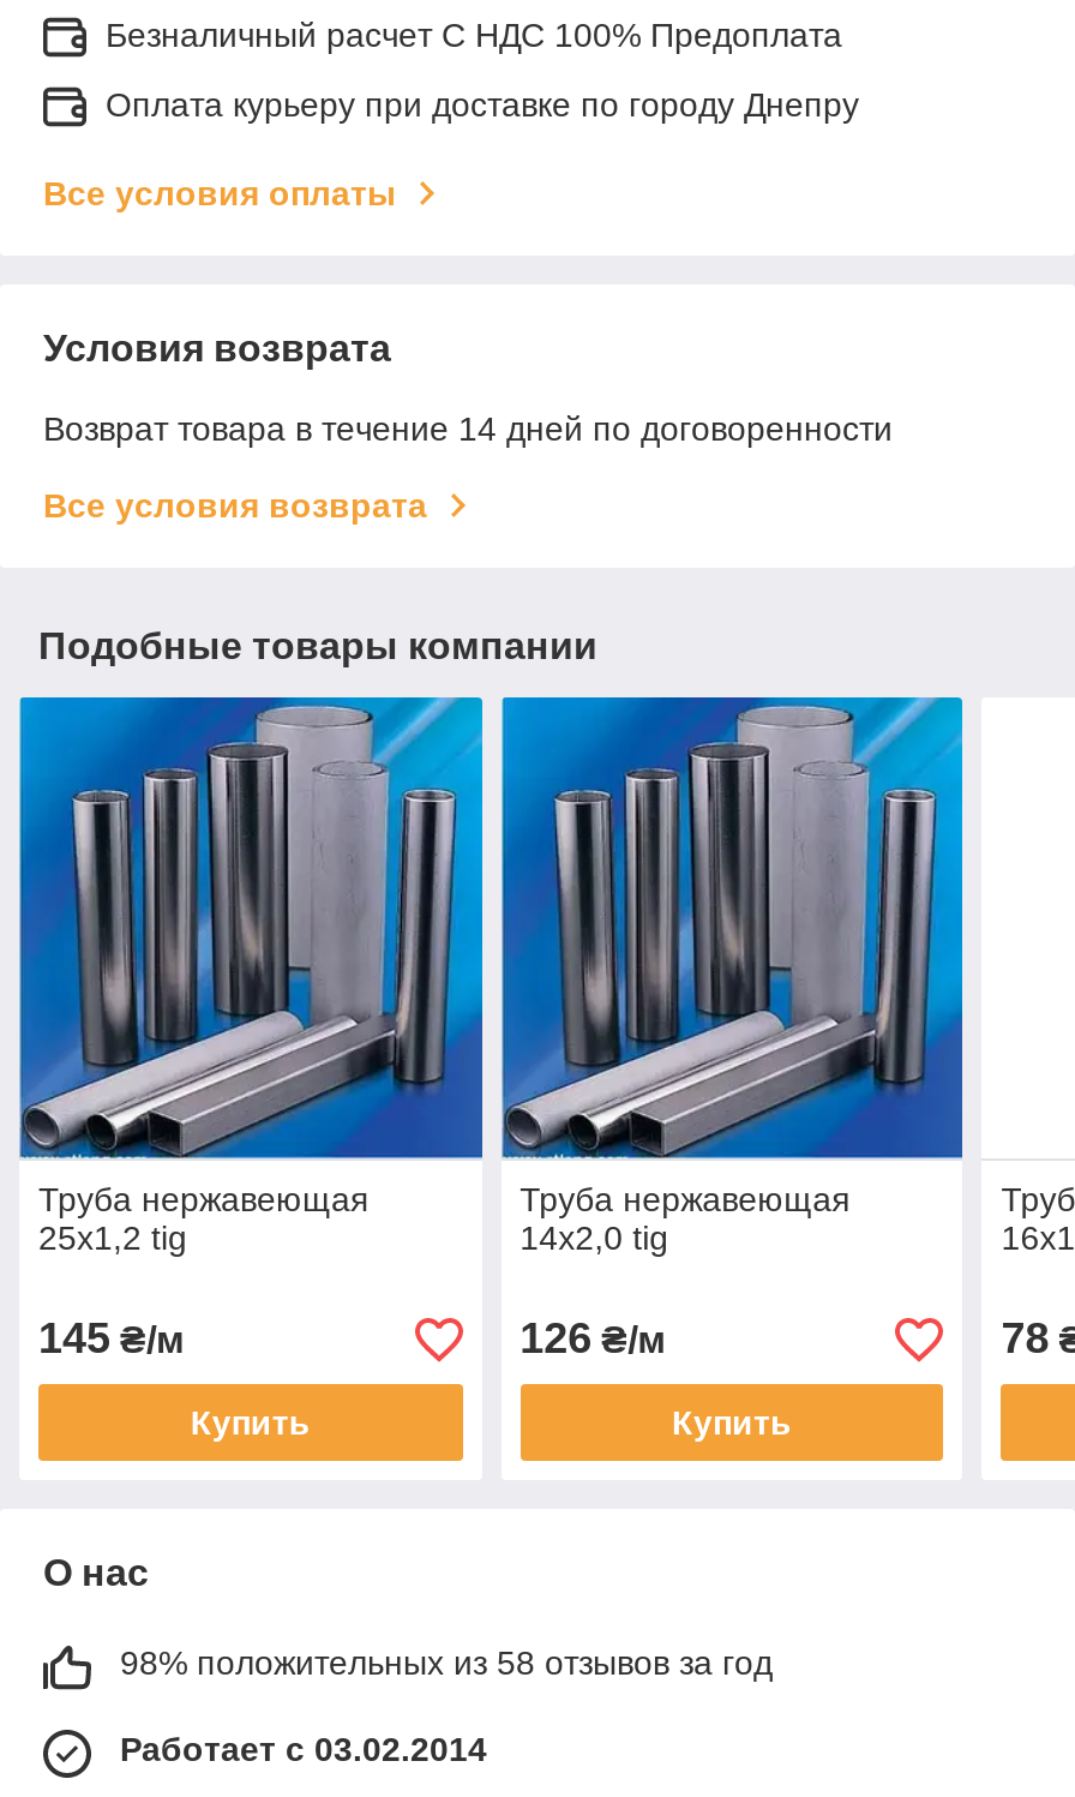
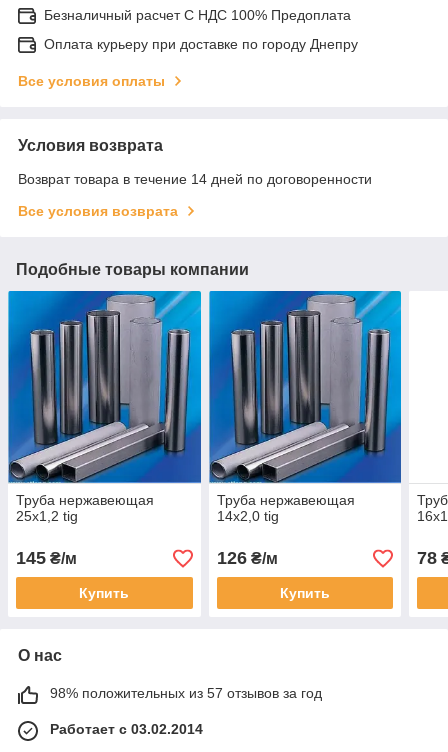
[120,1644,773,1683] 98% положительных из 58 отзывов за год -> [50,685,322,701] 98% положительных из 57 отзывов за год

